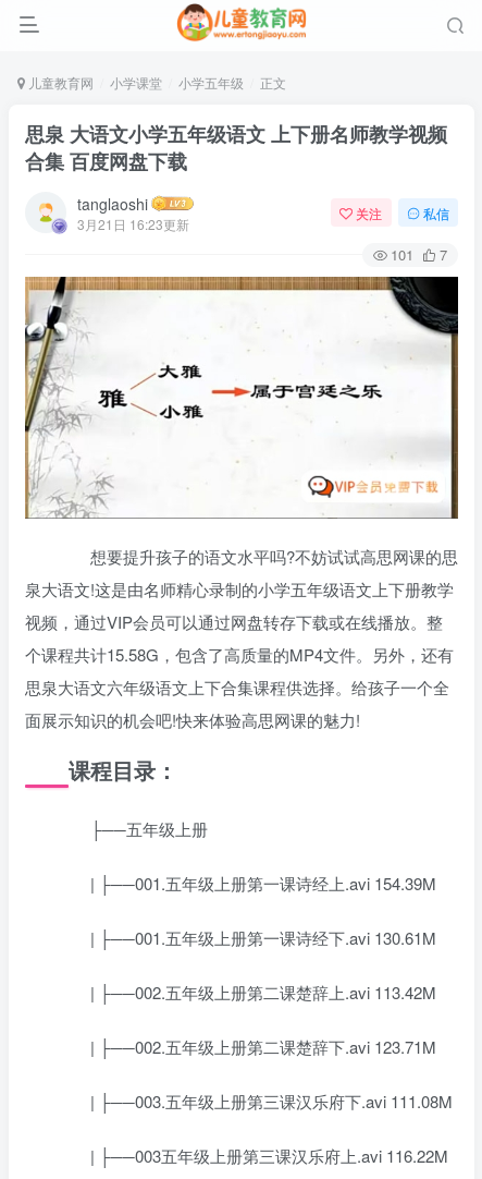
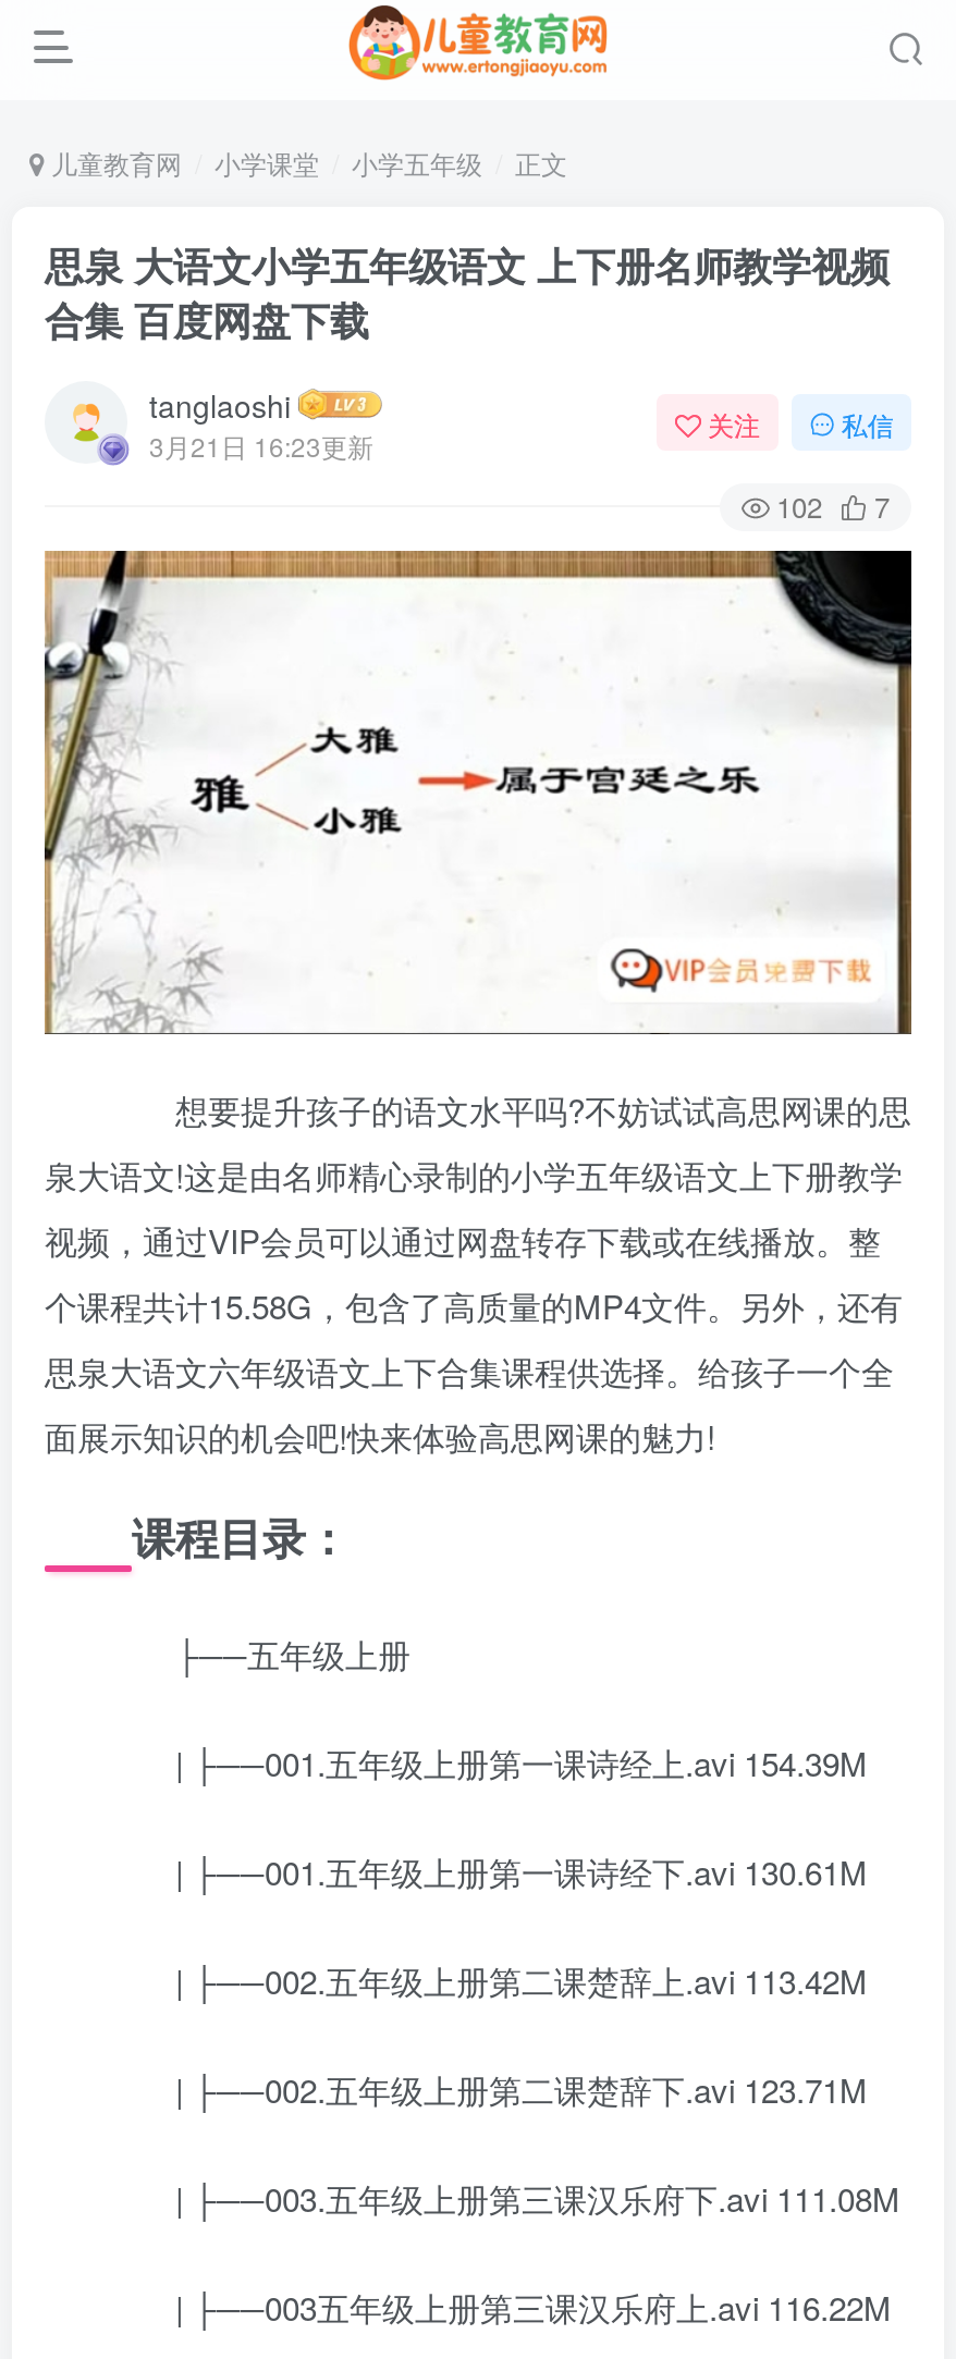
[391,244,447,265] 101 7 -> [776,486,890,527] 102 7

